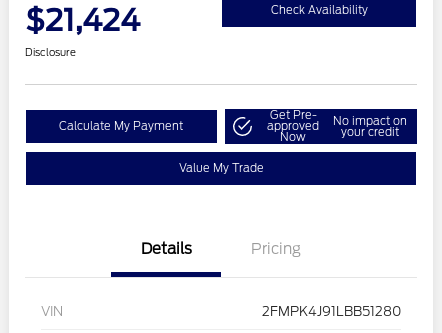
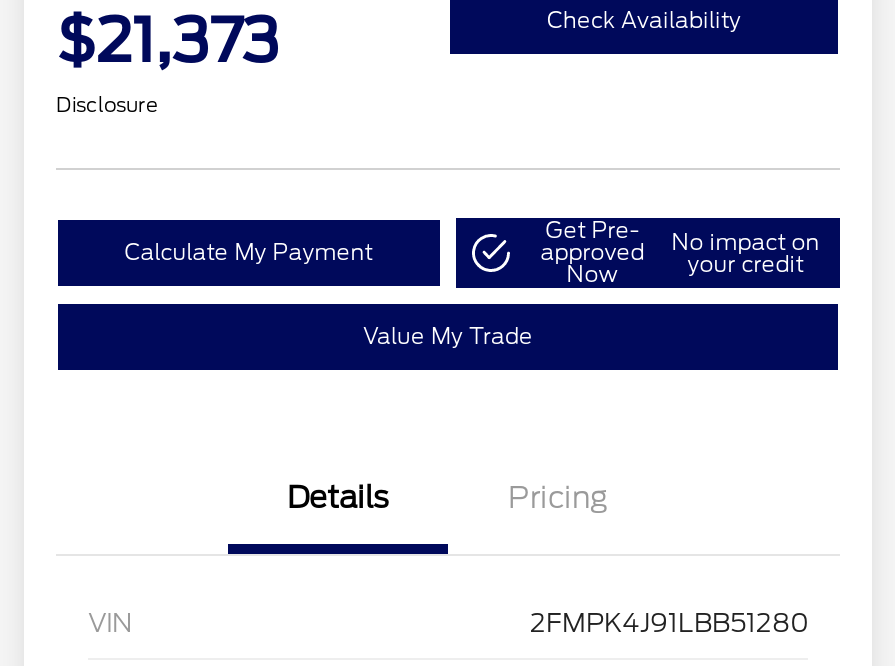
[25,2,140,38] $21,424 -> [56,4,280,76] $21,373

